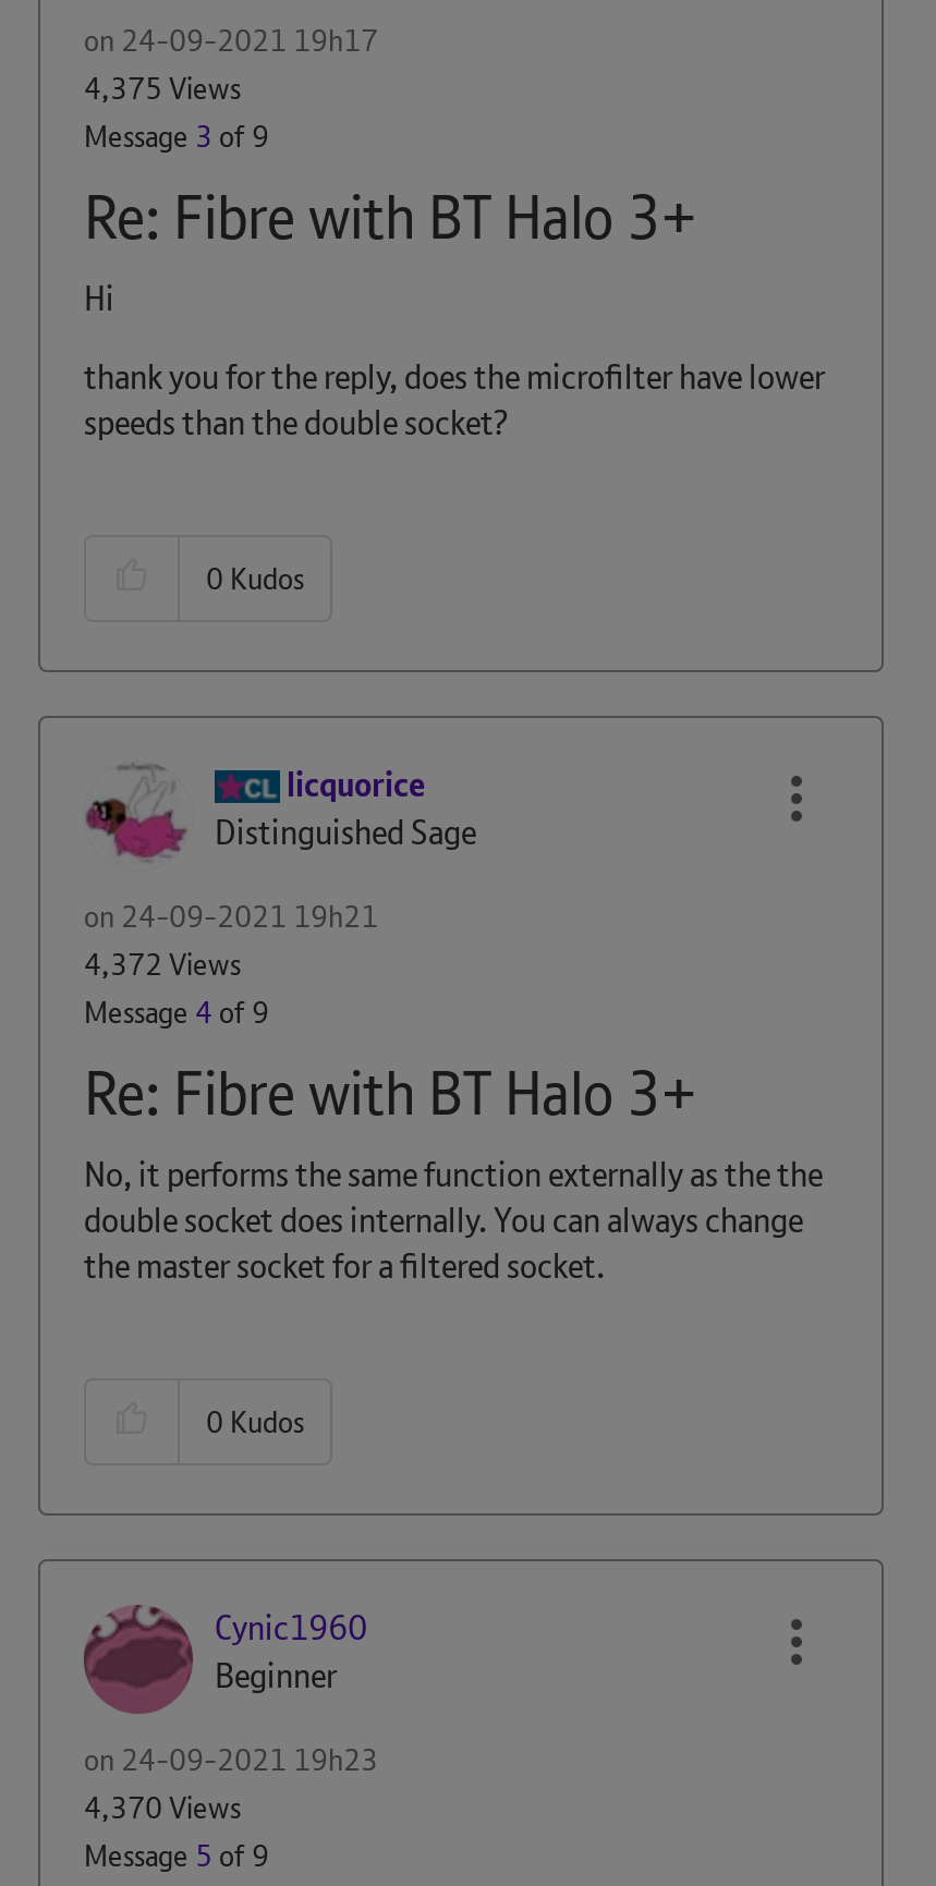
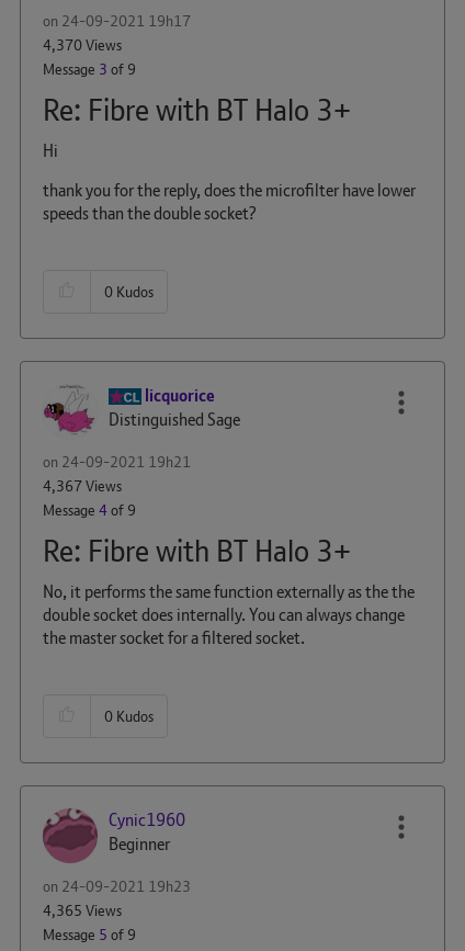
[84,68,241,108] 4,375 Views -> [43,35,122,55] 4,370 Views
[84,944,241,984] 4,372 Views -> [43,476,122,496] 4,367 Views
[84,1788,241,1827] 4,370 Views -> [43,900,122,920] 4,365 Views

